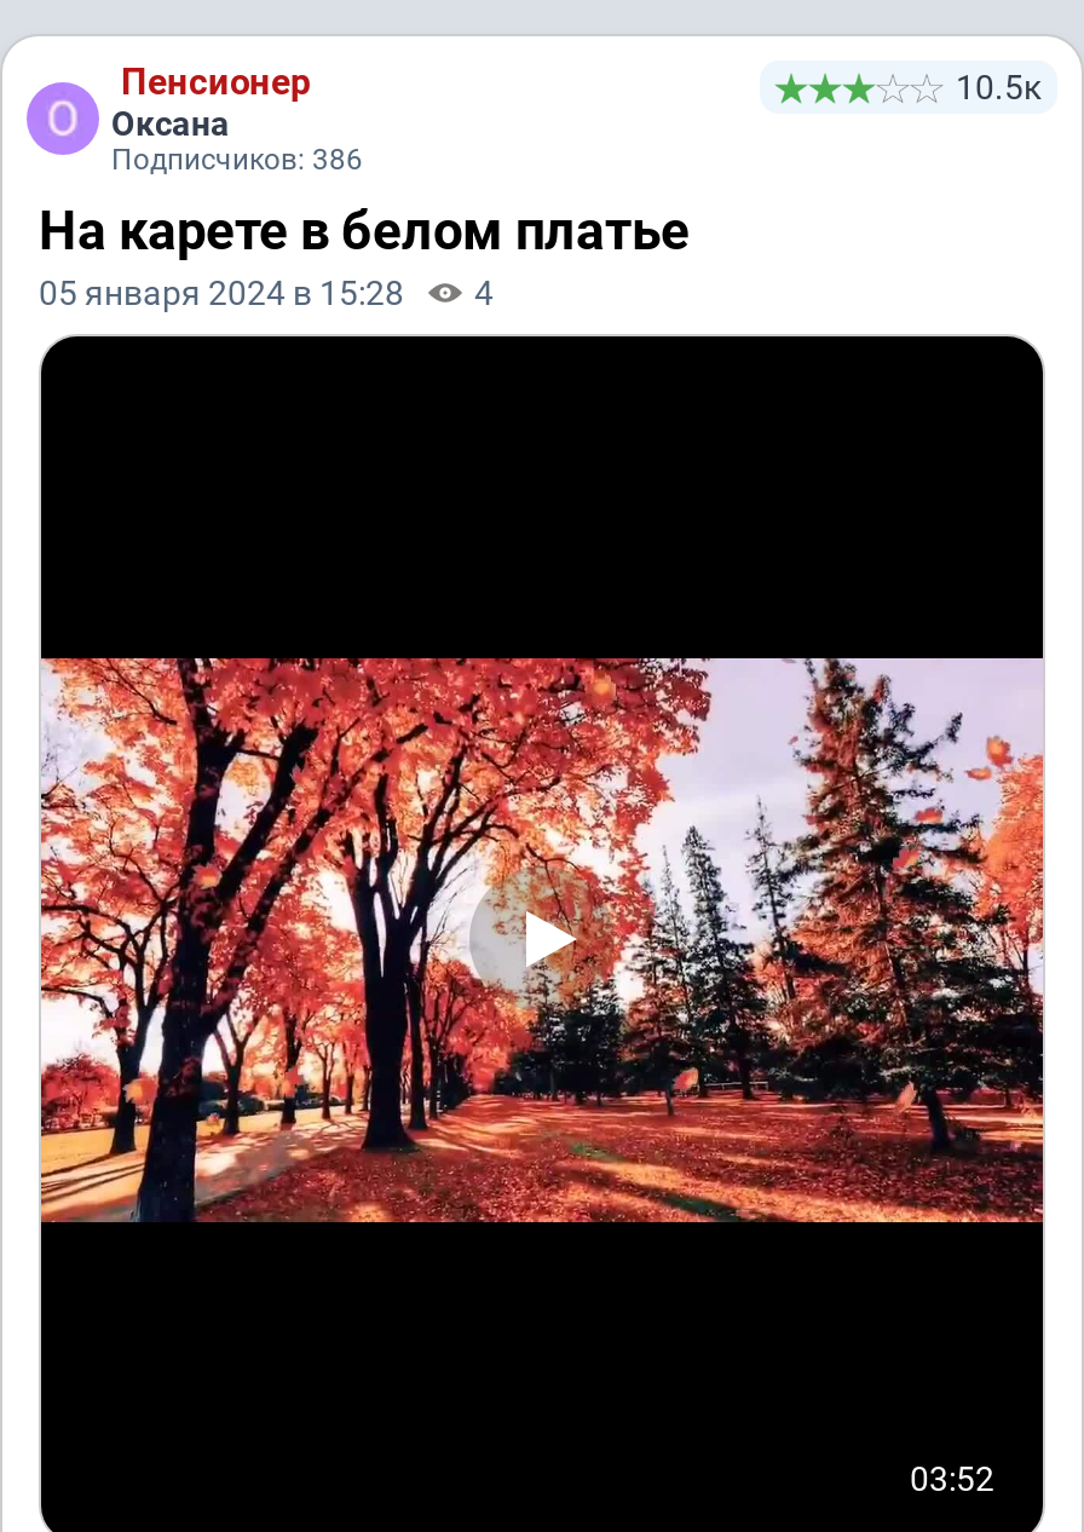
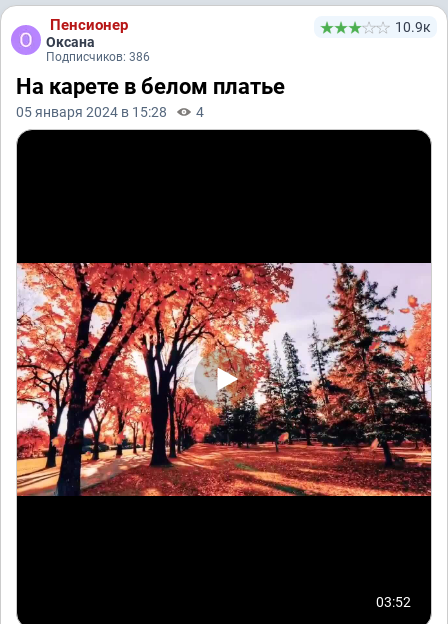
[956,68,1043,106] 10.5к -> [395,19,431,35] 10.9к

